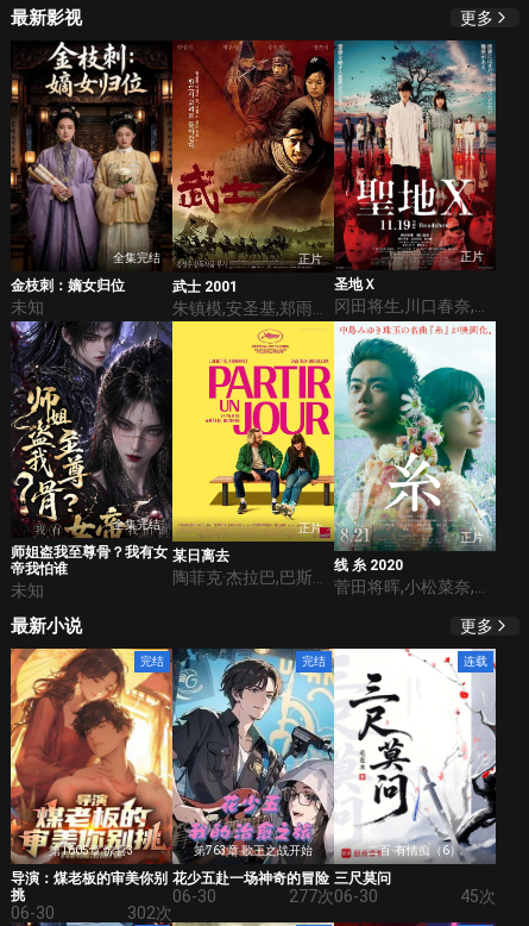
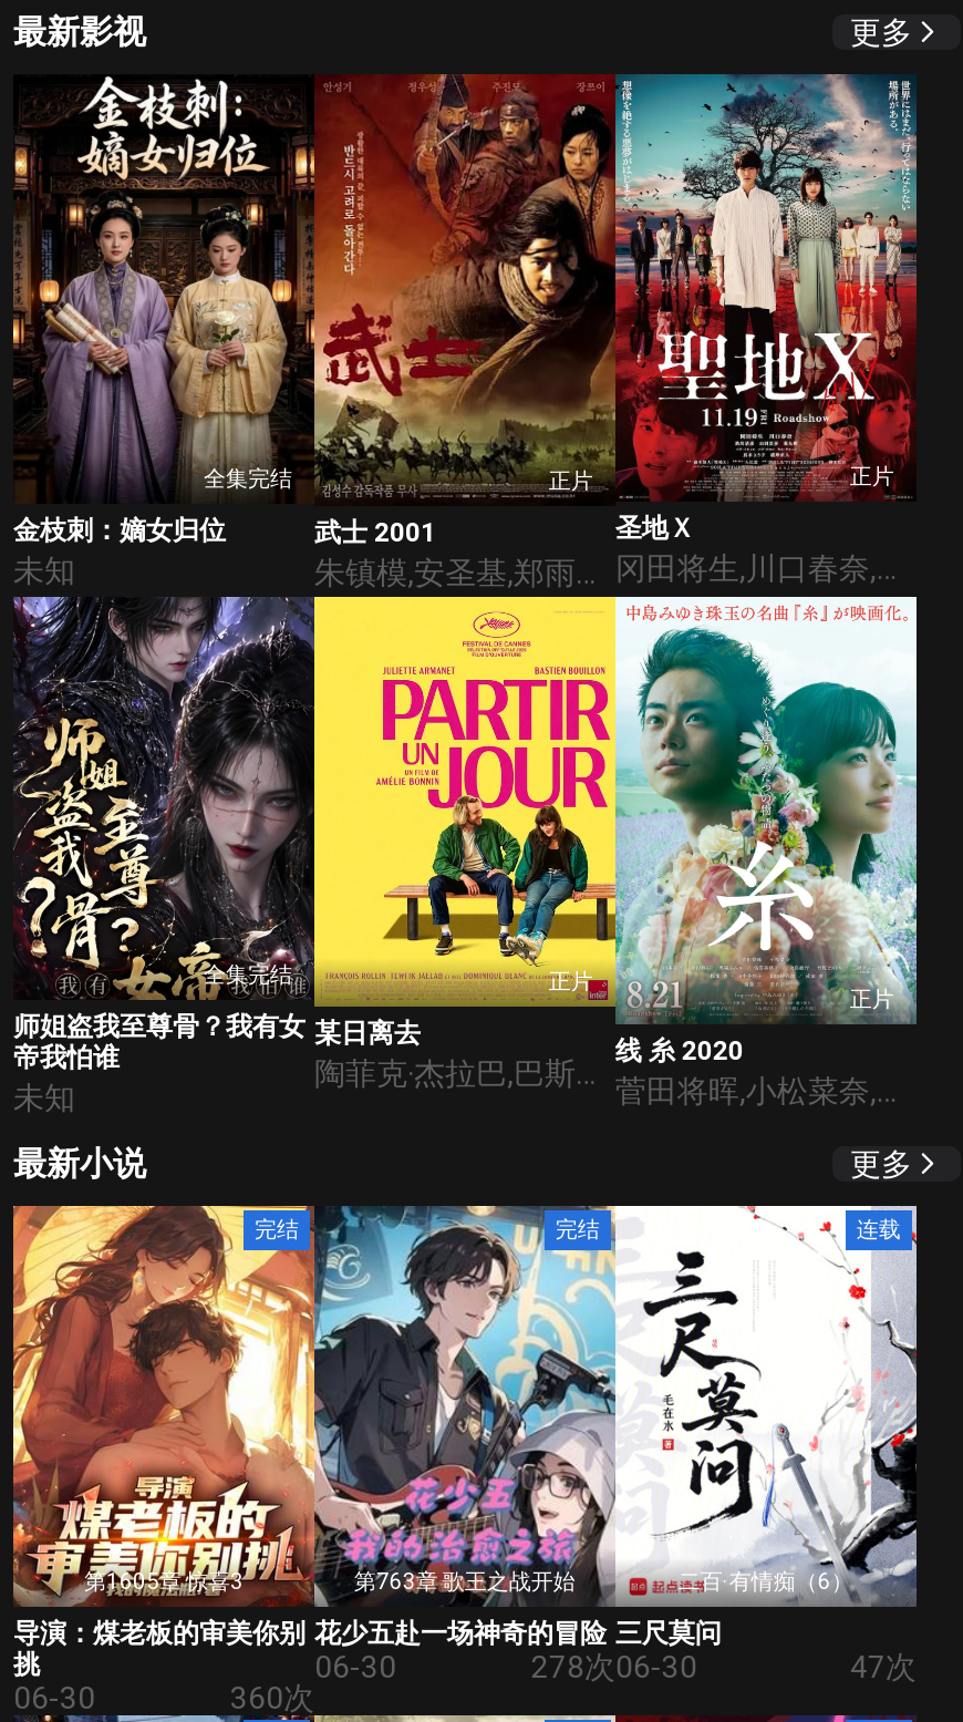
[289,887,378,906] 277次 06-30 -> [531,1649,697,1684] 278次 06-30
[460,887,495,906] 45次 -> [850,1649,916,1684] 47次
[127,903,172,922] 302次 -> [230,1680,314,1715] 360次

